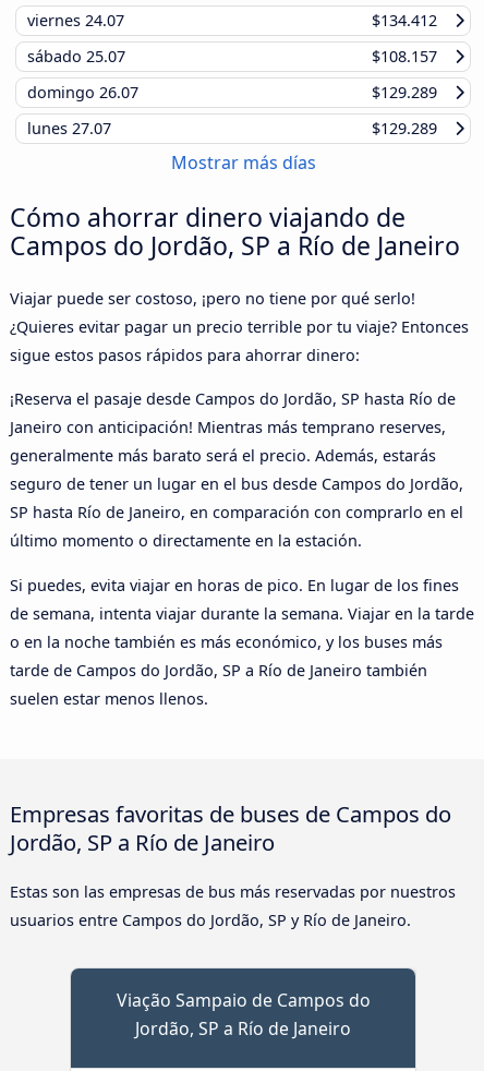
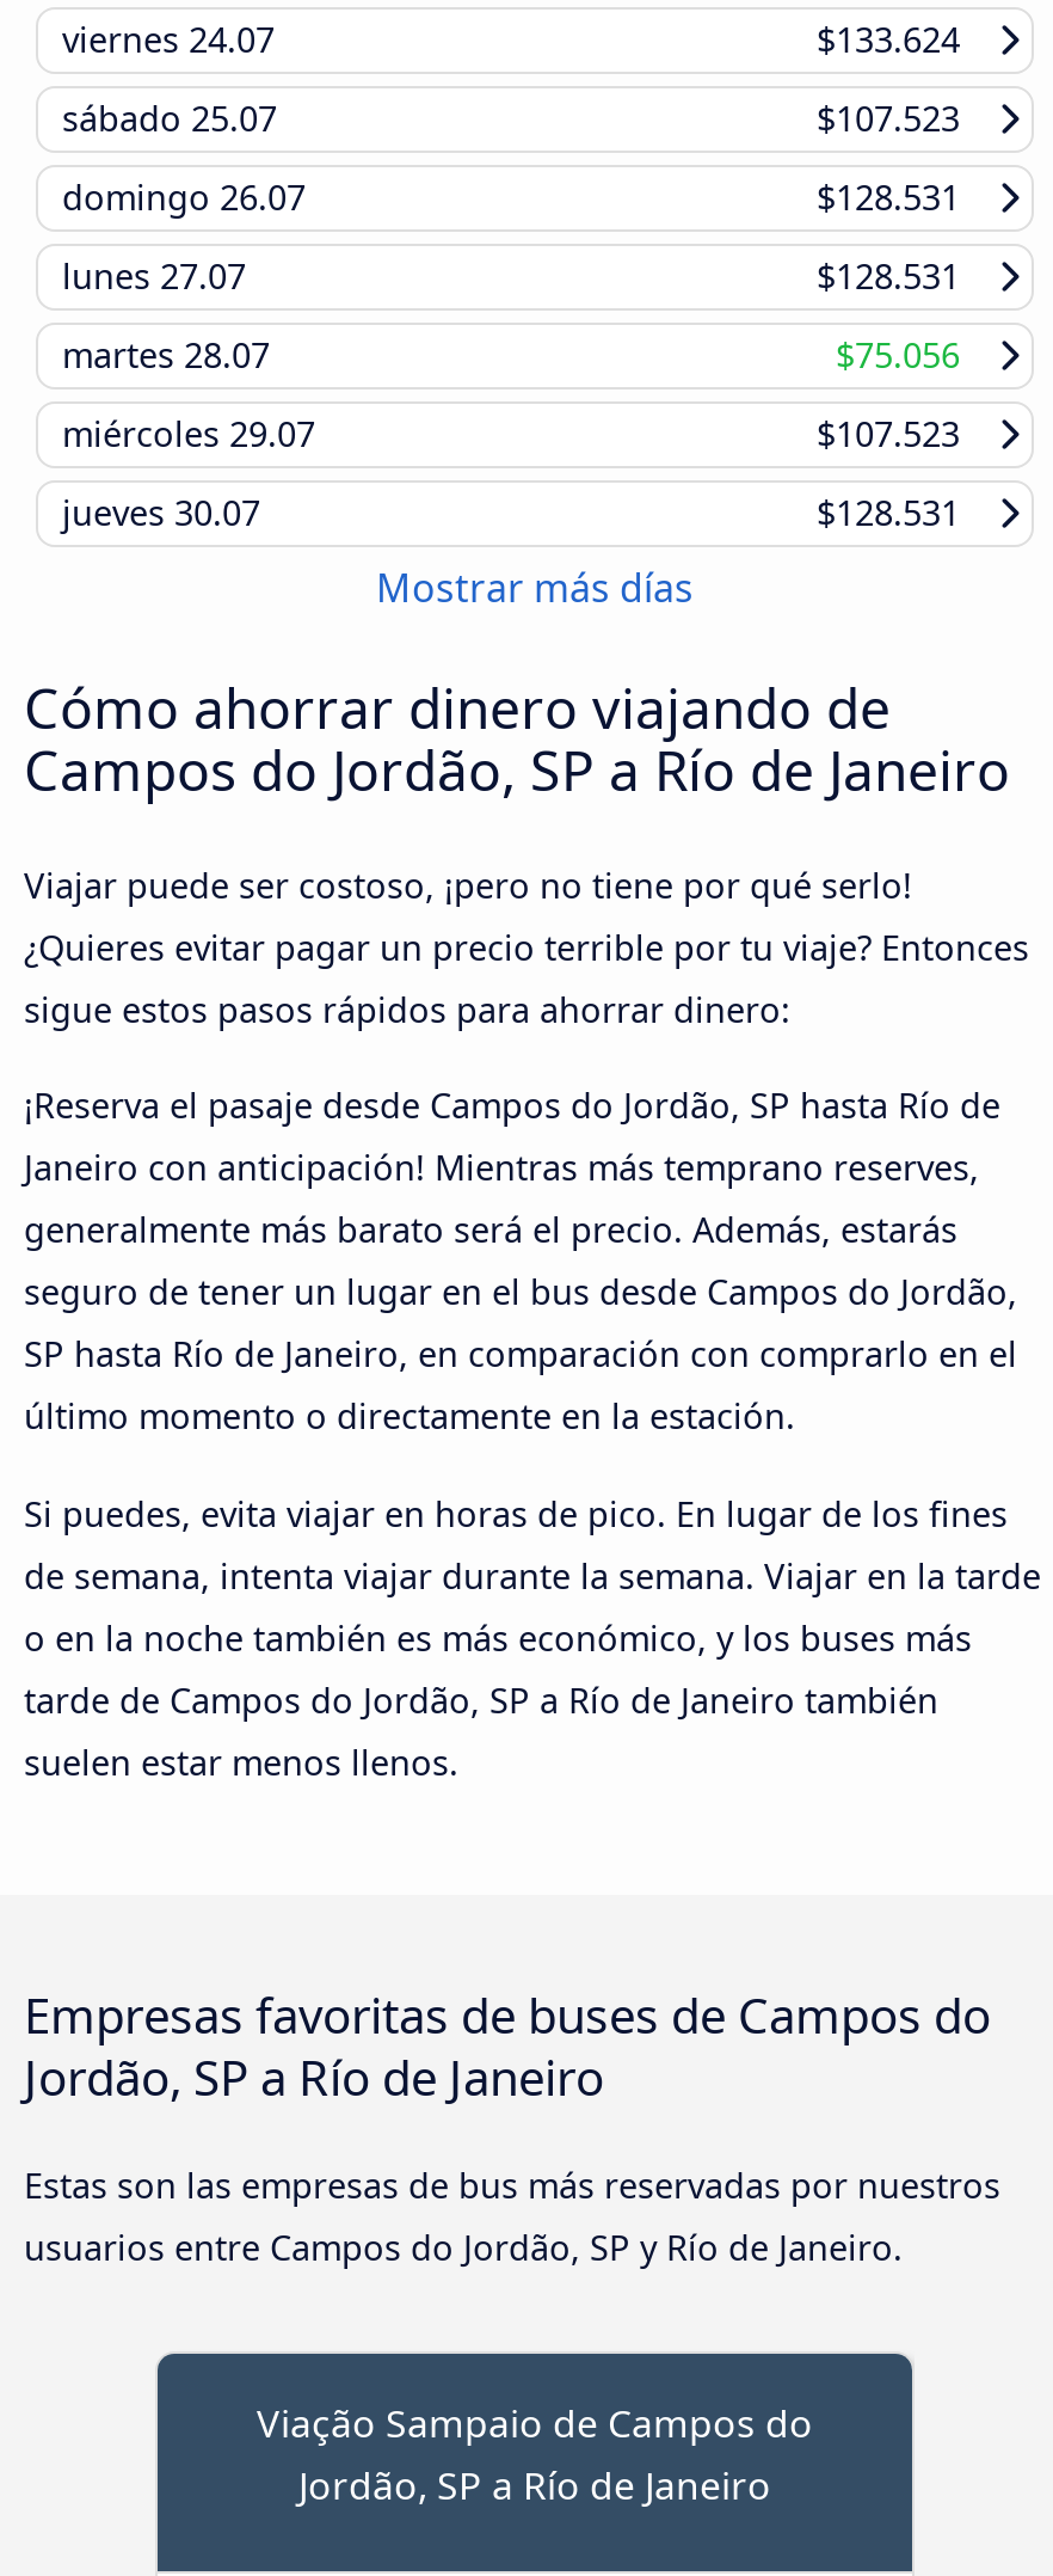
[372,9,437,30] $134.412 -> [817,16,960,61] $133.624
[372,45,437,66] $108.157 -> [817,95,960,140] $107.523
[372,81,437,102] $129.289 -> [817,174,960,219] $128.531
[372,117,437,138] $129.289 -> [62,253,960,535] $128.531 | martes 28.07 | $75.056 | miércoles 29.07 | $107.523 | jueves 30.07 | $128.531

